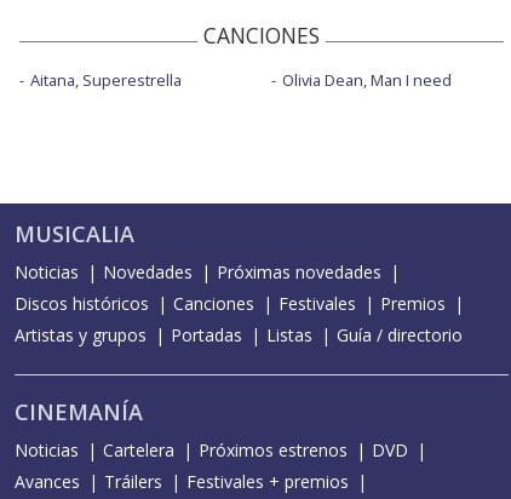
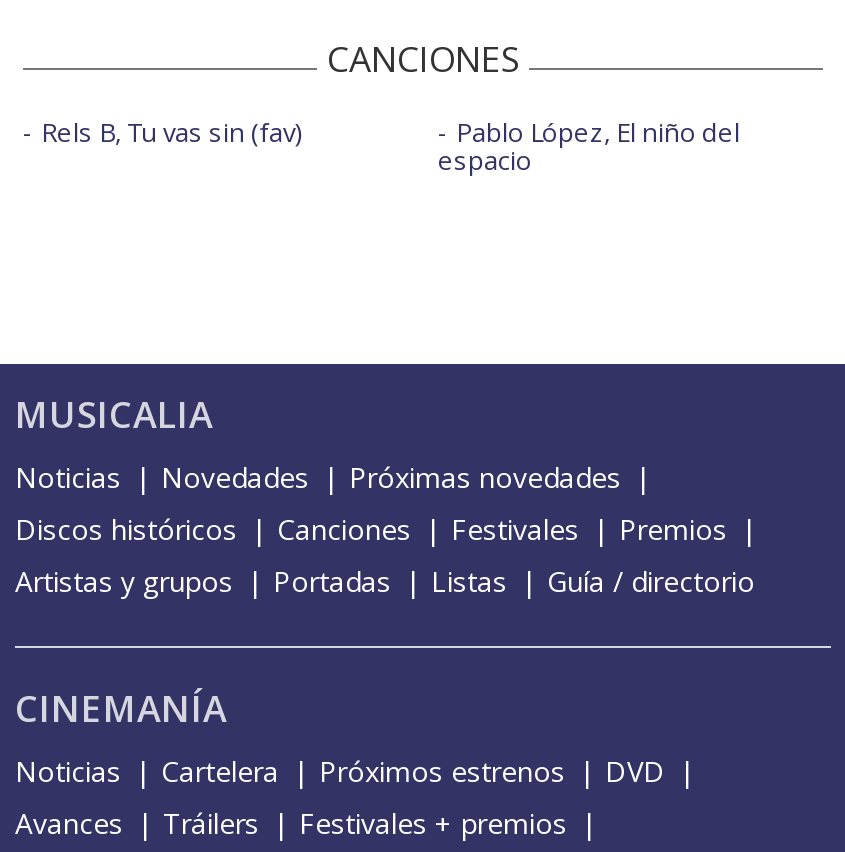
[30,69,451,91] Aitana, Superestrella | Olivia Dean, Man I need -> [41,114,740,178] Rels B, Tu vas sin (fav) | Pablo López, El niño del | espacio

